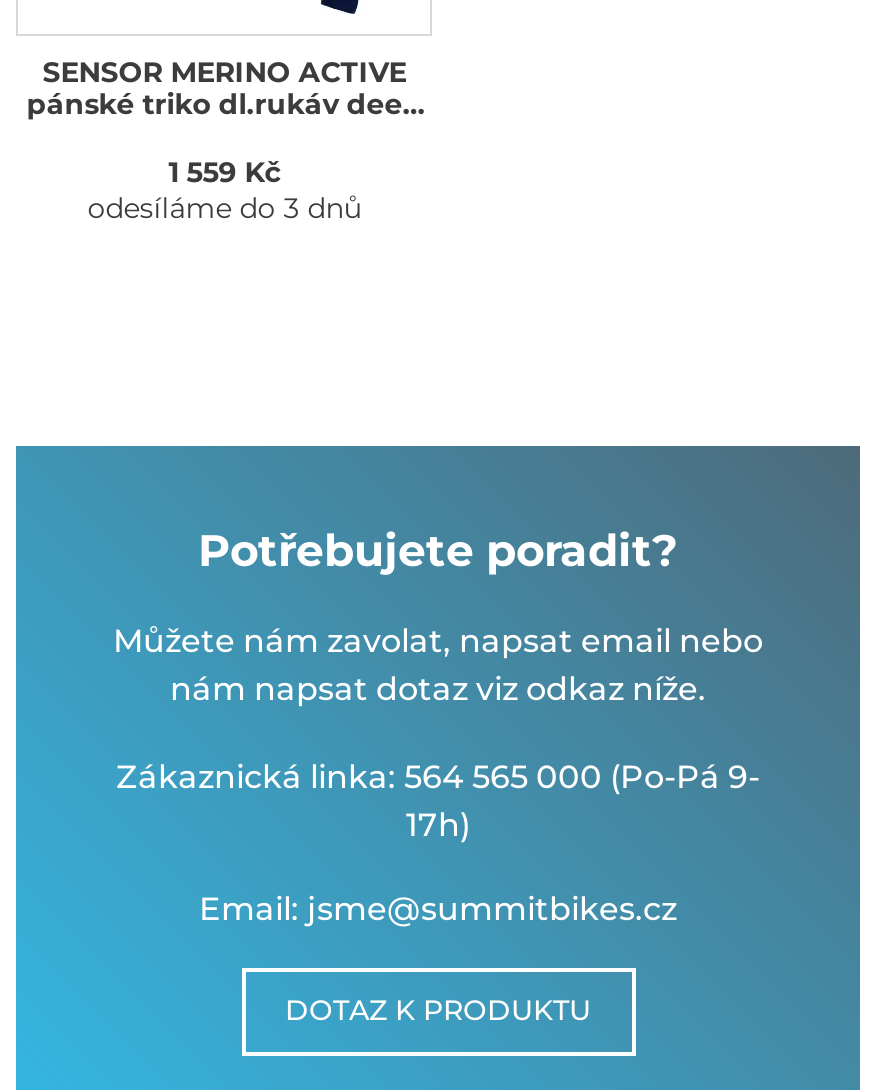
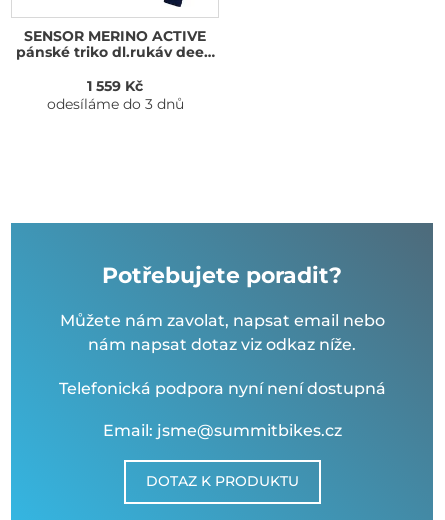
[116,757,760,843] Zákaznická linka: 564 565 000 (Po-Pá 9- | 17h) -> [58,379,385,398] Telefonická podpora nyní není dostupná

